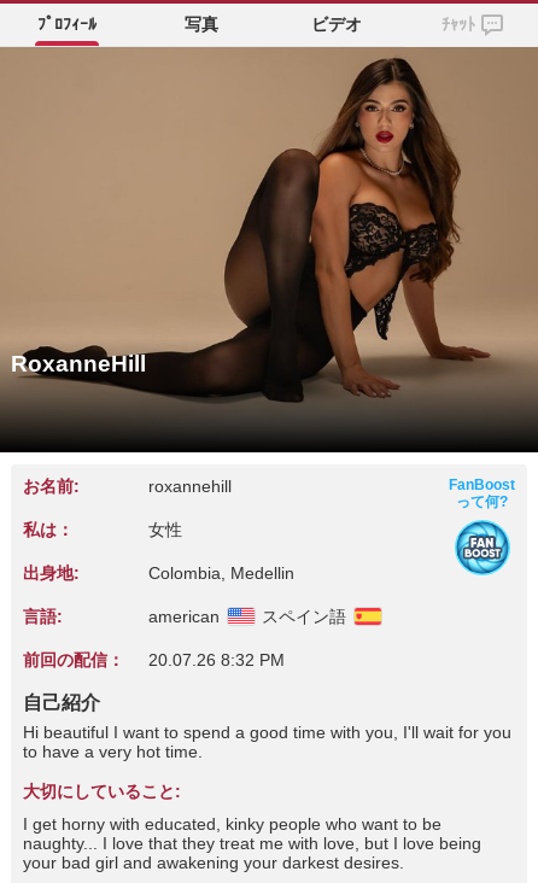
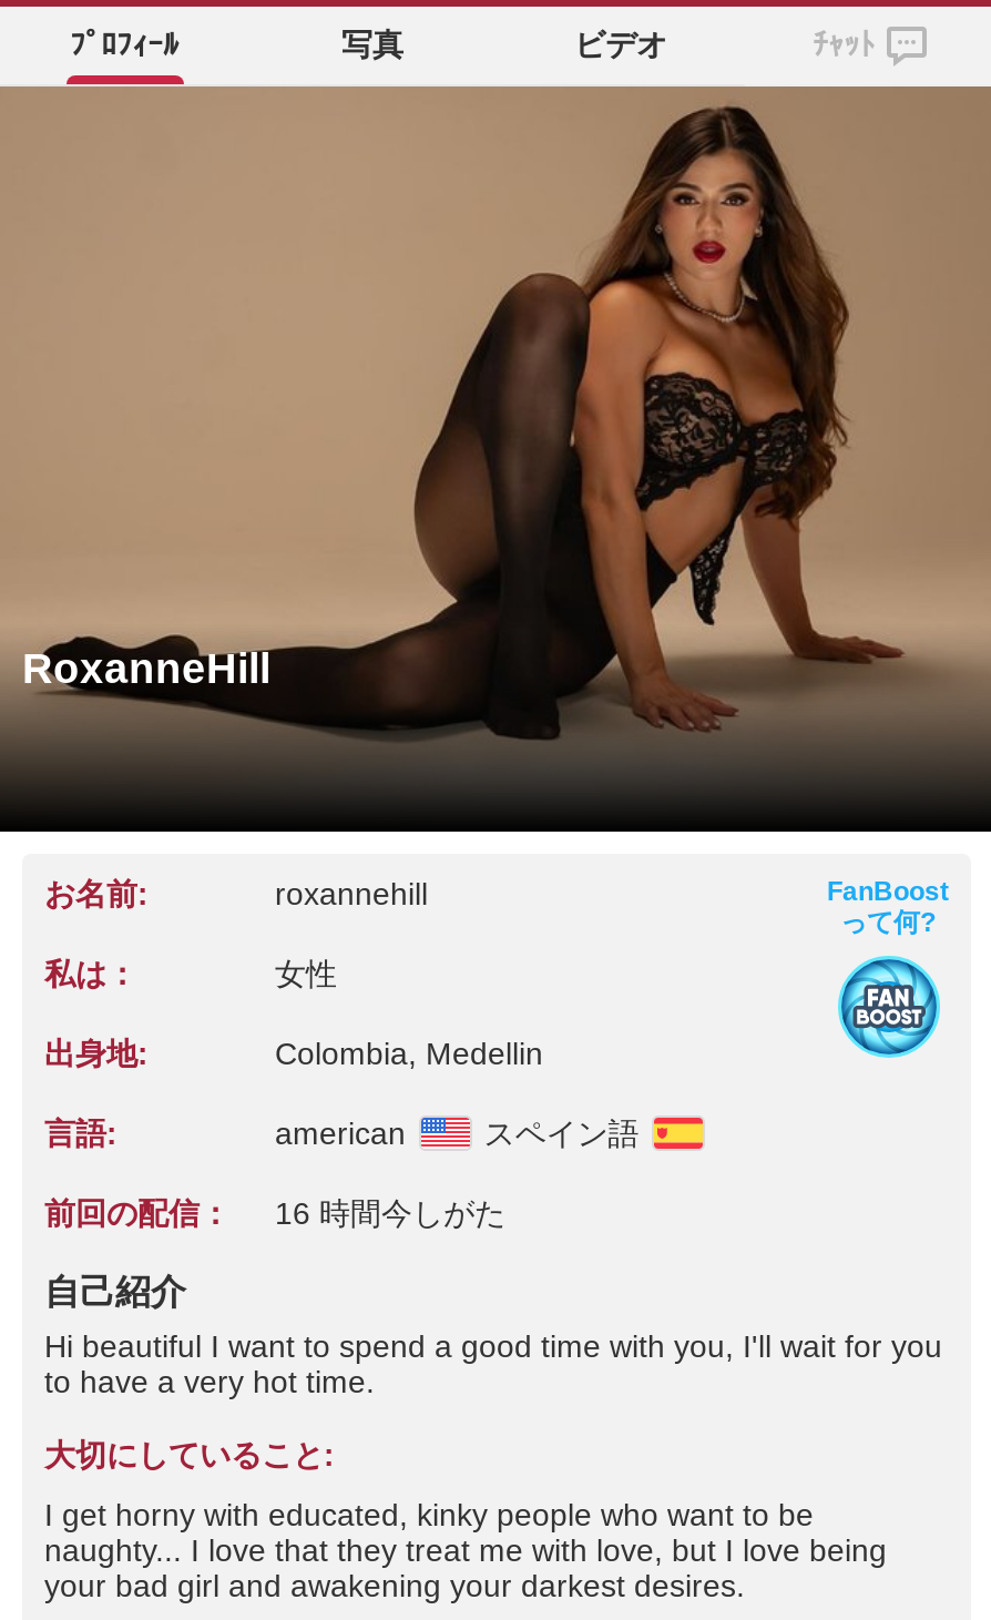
[148,650,285,669] 20.07.26 8:32 PM -> [275,1195,505,1231] 16 時間今しがた

